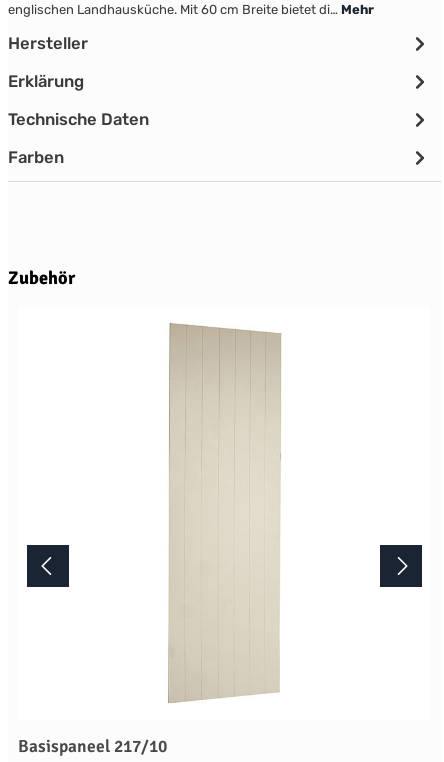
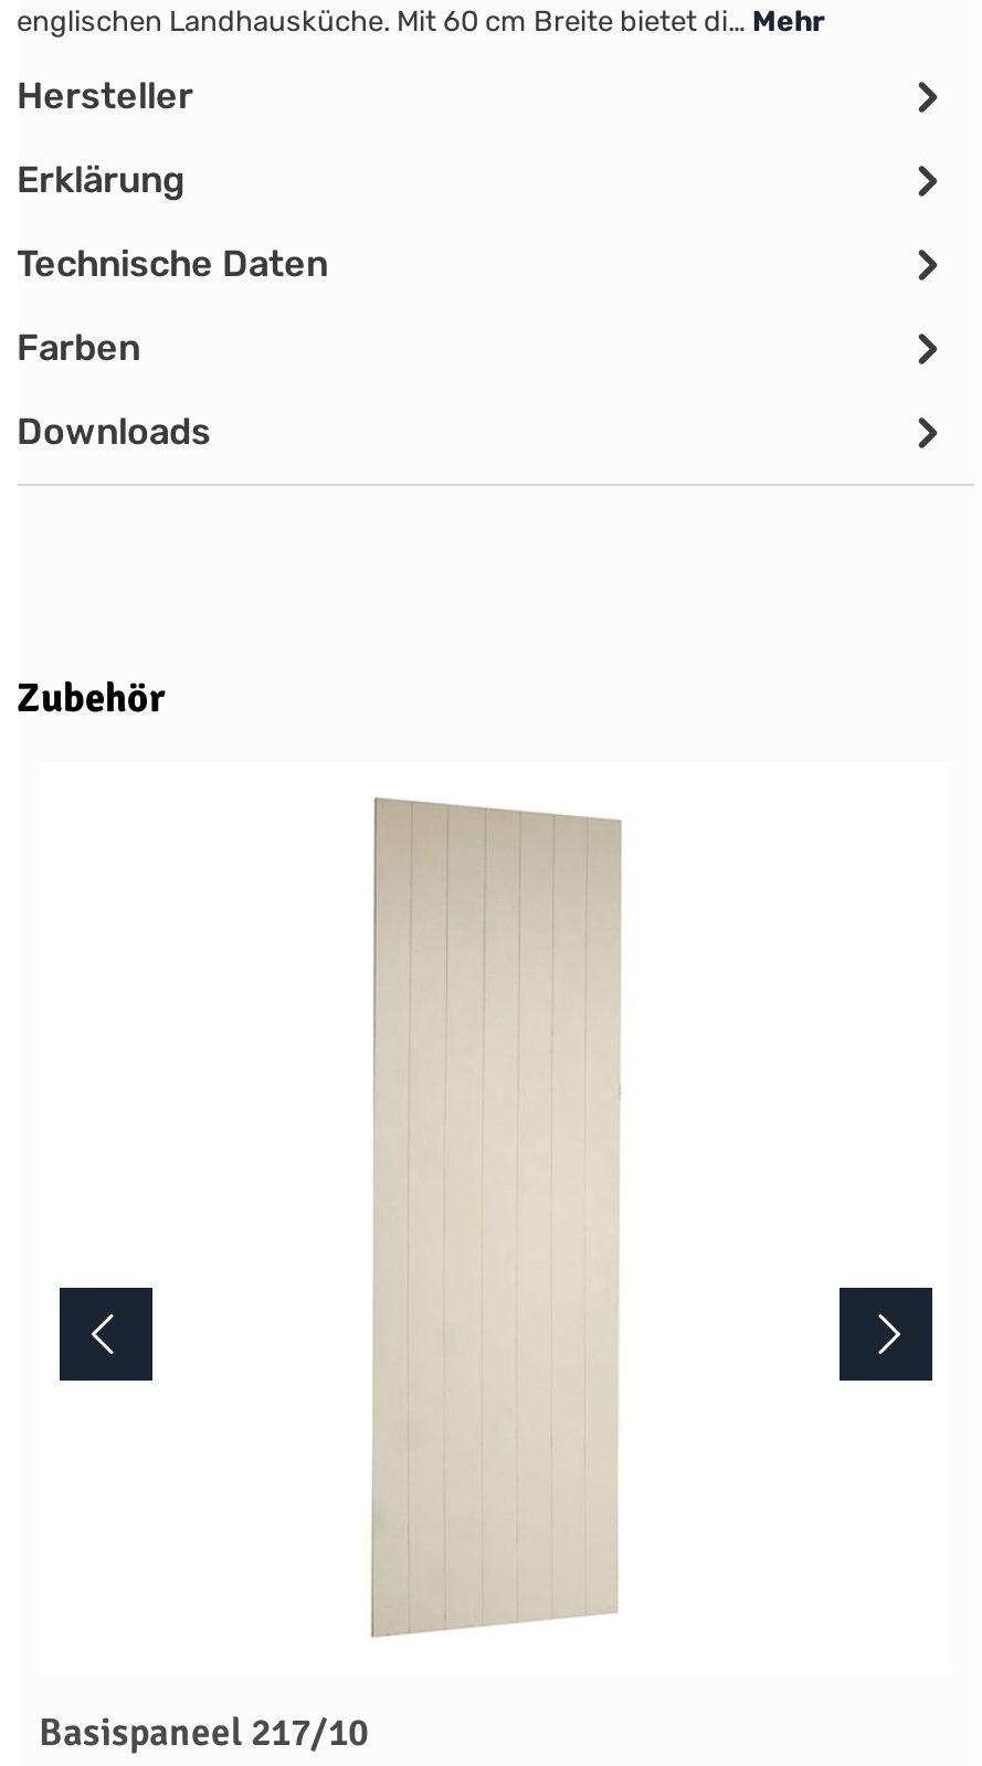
none -> [17,409,211,453] Downloads

